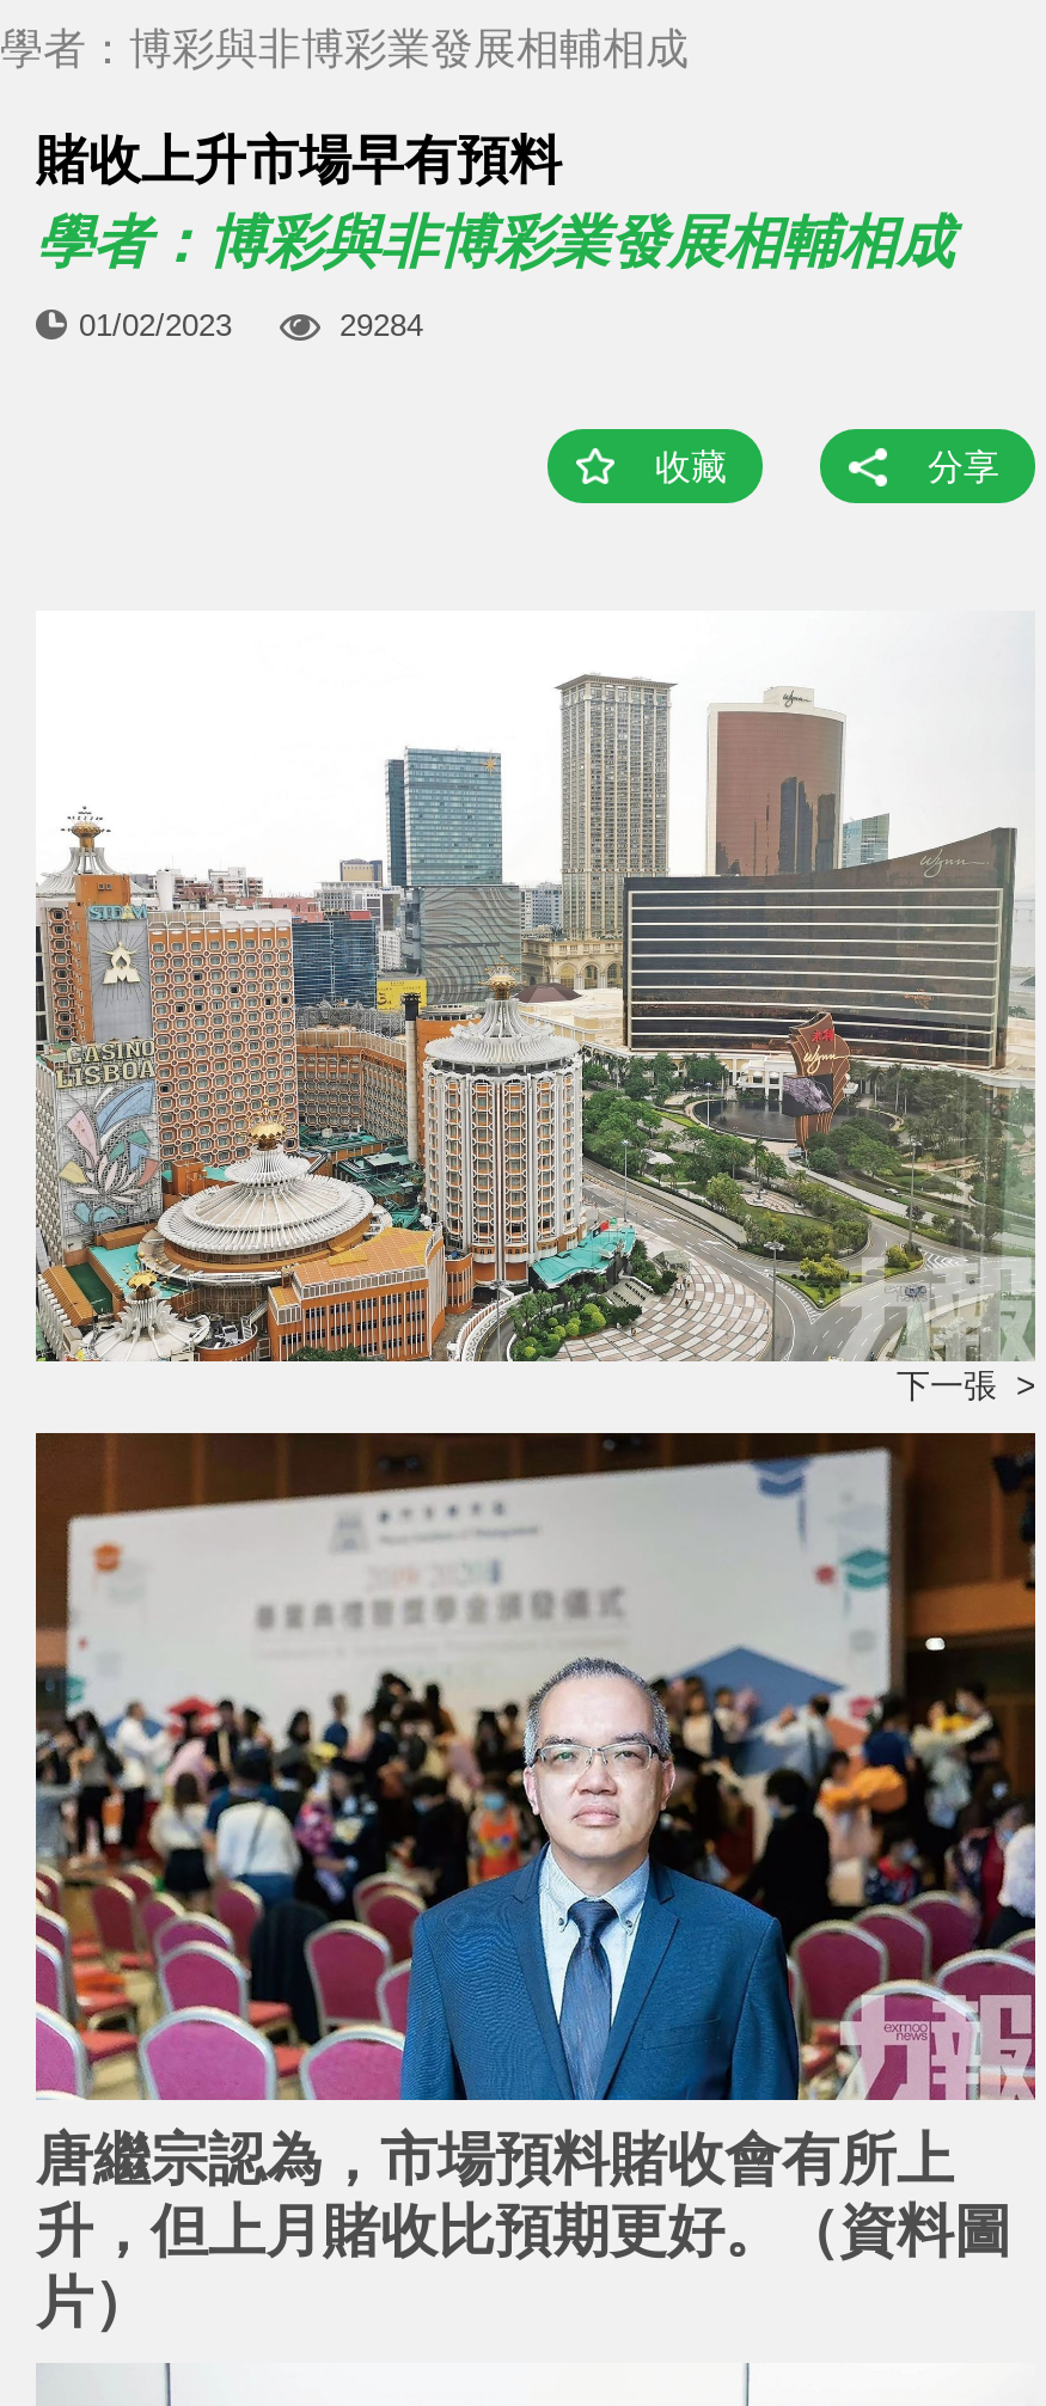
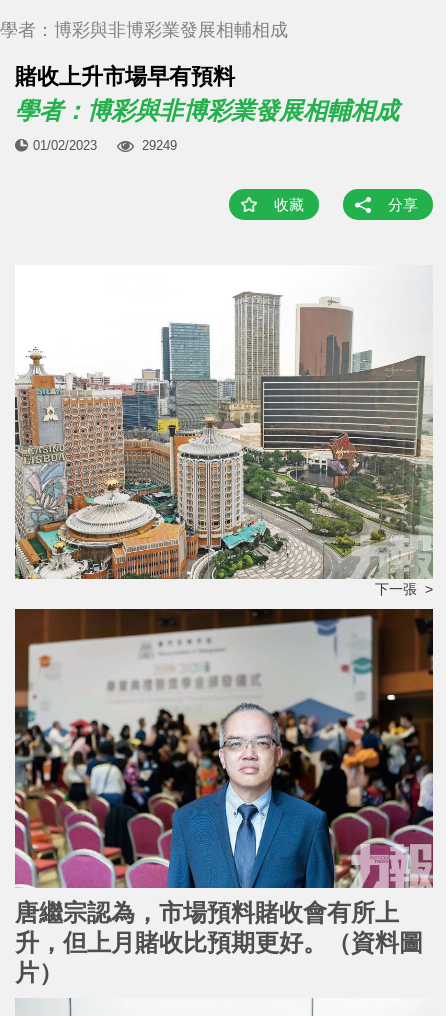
[340,307,423,343] 29284 -> [142,138,177,153] 29249

